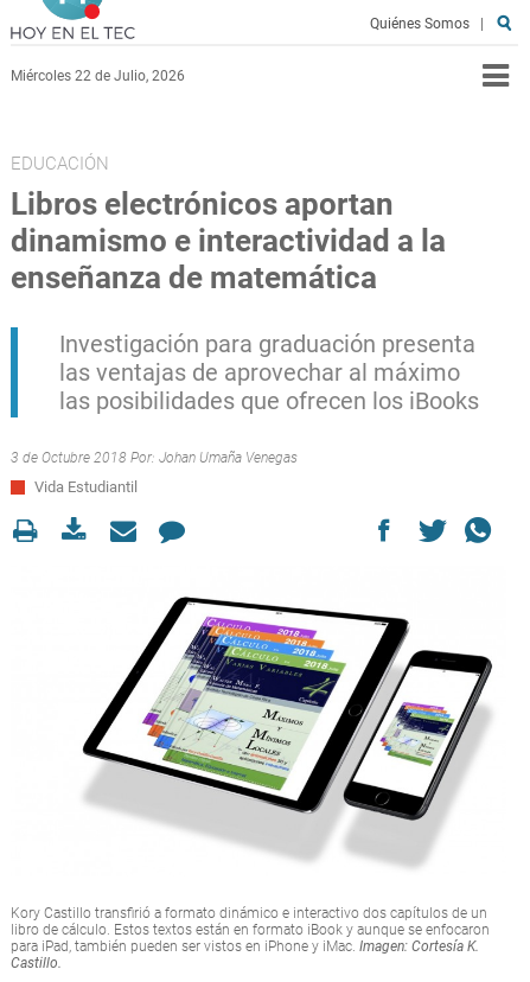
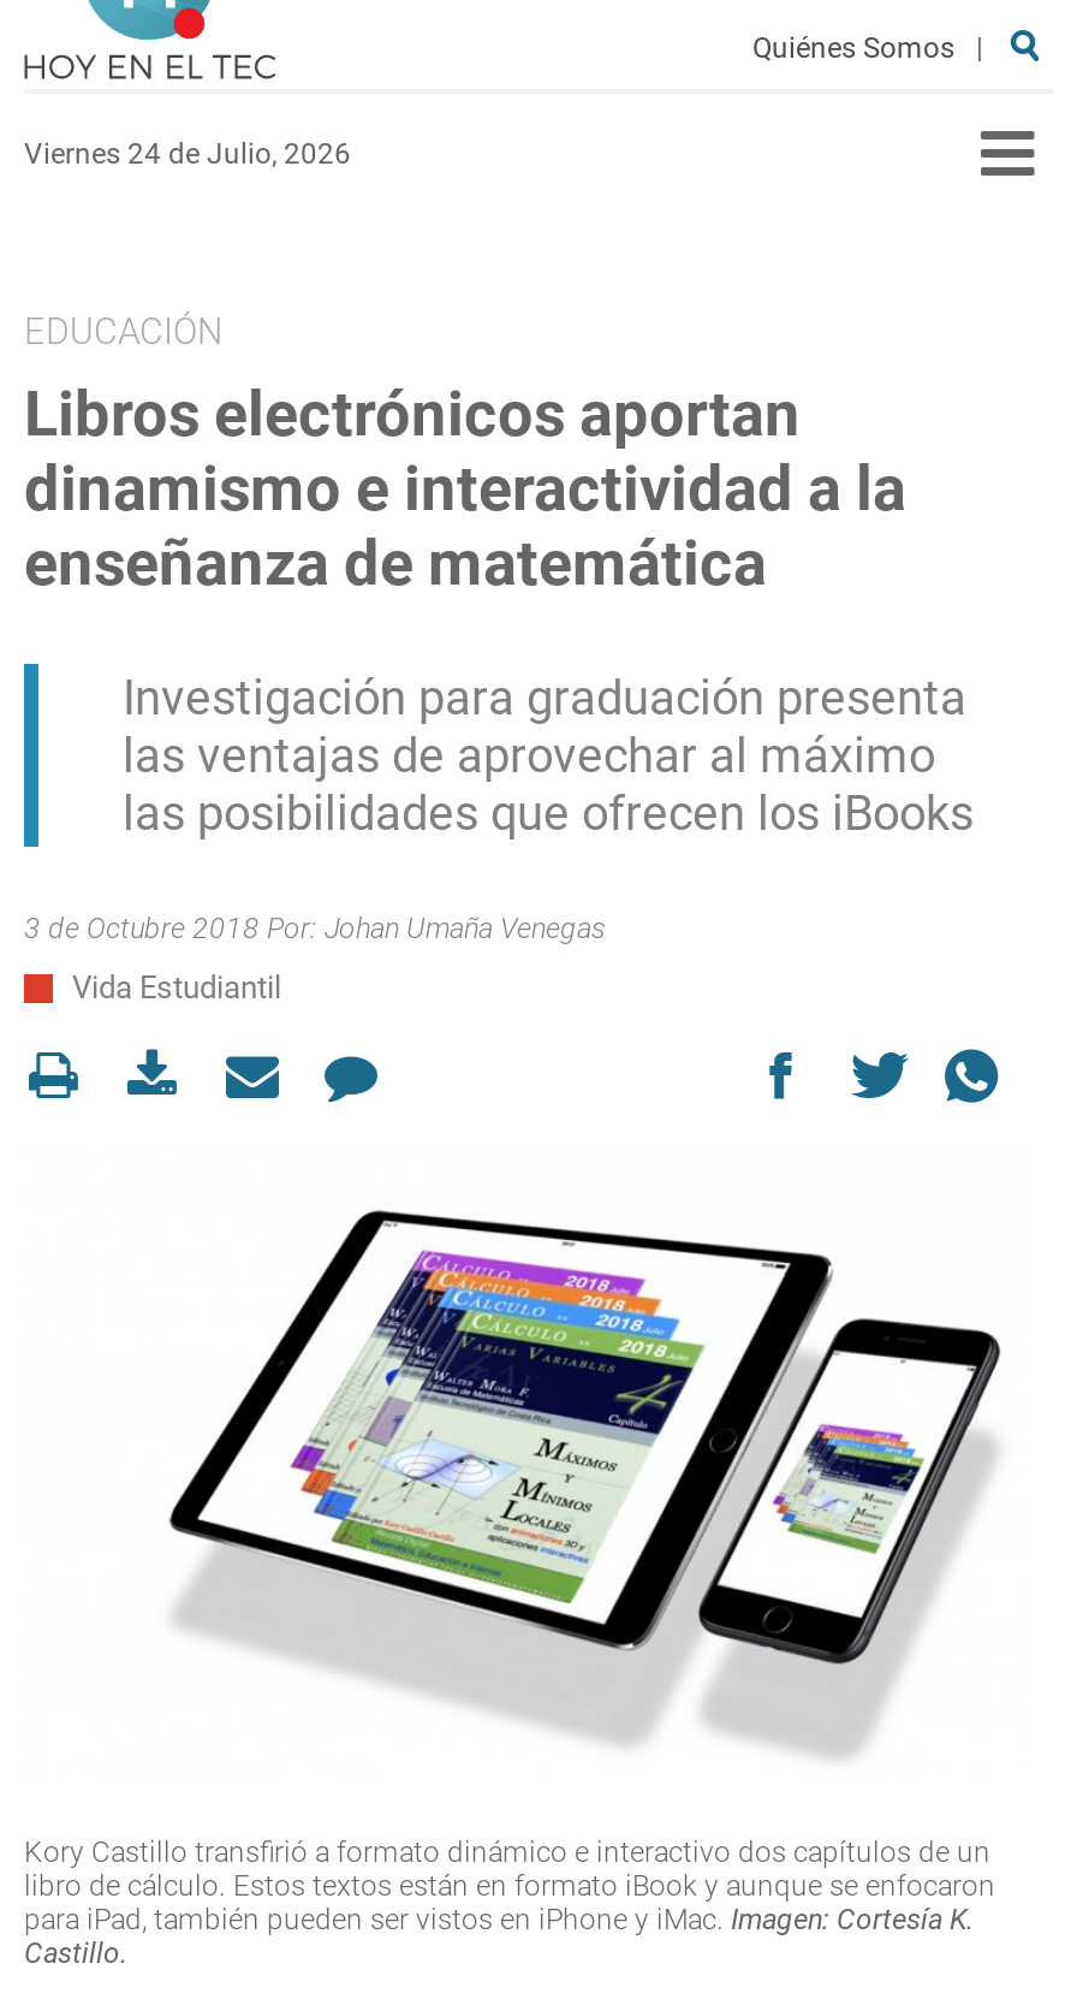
[11,68,185,84] Miércoles 22 de Julio, 2026 -> [24,137,351,171] Viernes 24 de Julio, 2026

